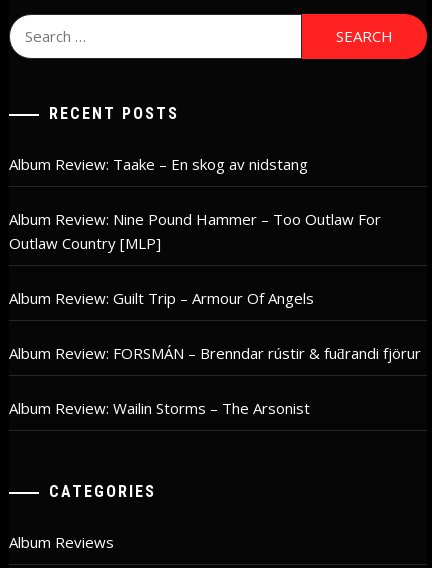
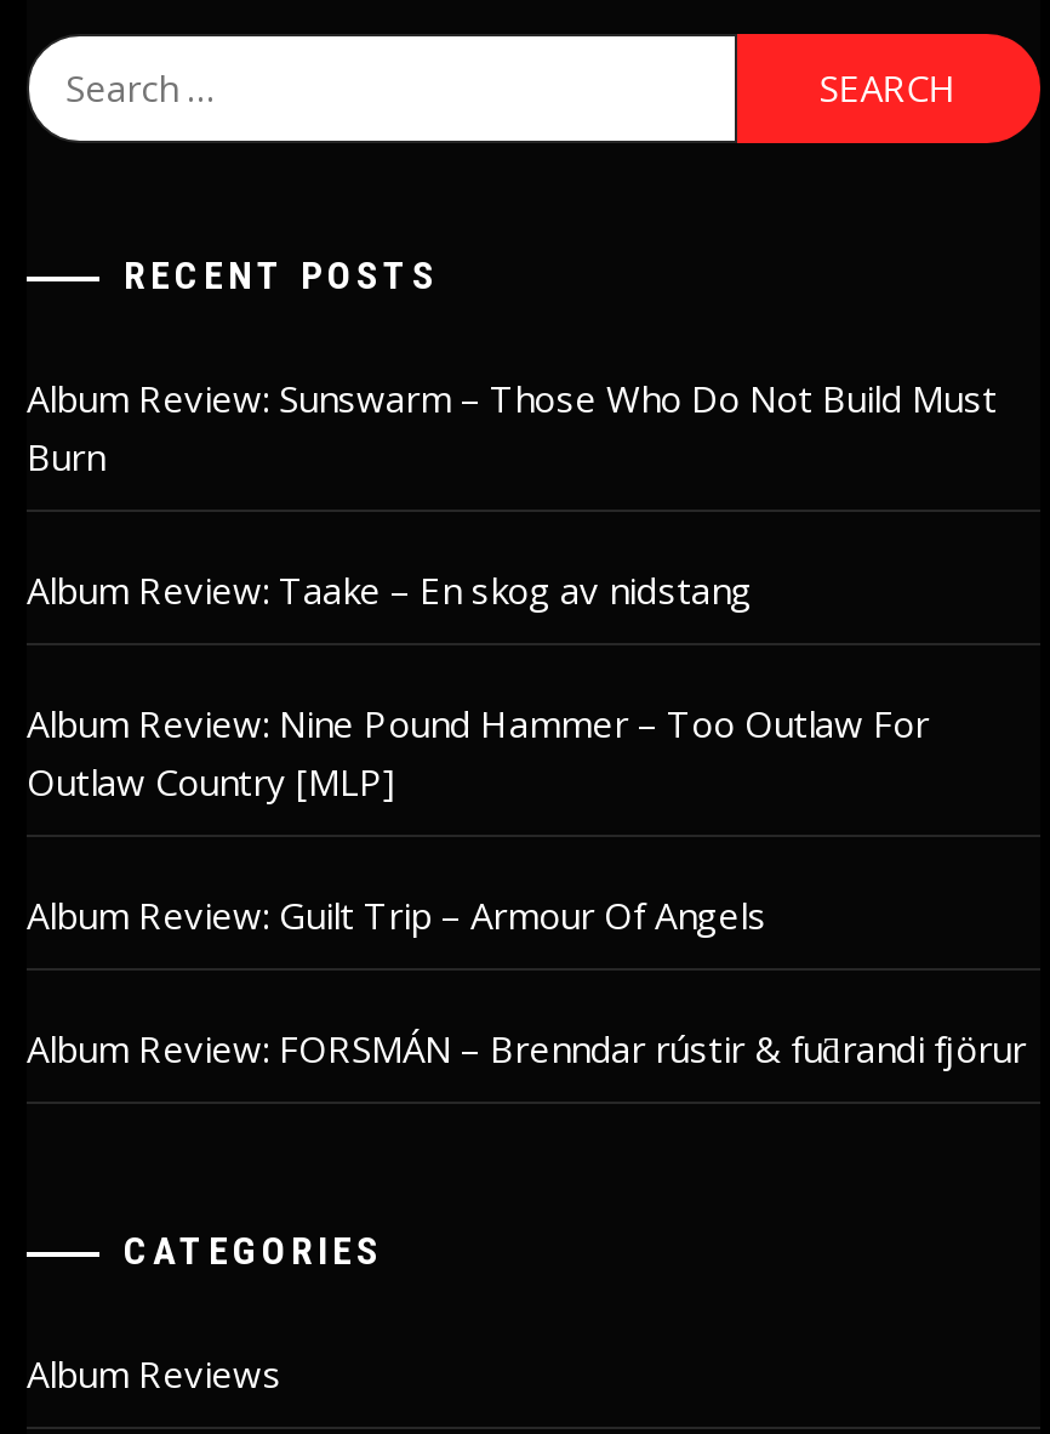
none -> [27,375,997,481] Album Review: Sunswarm – Those Who Do Not Build Must | Burn
moved [9,154,421,363] -> [27,566,1026,1073]: Album Review: Taake – En skog av nidstang | Album Review: Nine Pound Hammer – Too Outlaw For | Outlaw Country [MLP] | Album Review: Guilt Trip – Armour Of Angels | Album Review: FORSMÁN – Brenndar rústir & fuƌrandi fjörur
[9,398,310,418] Album Review: Wailin Storms – The Arsonist -> none

